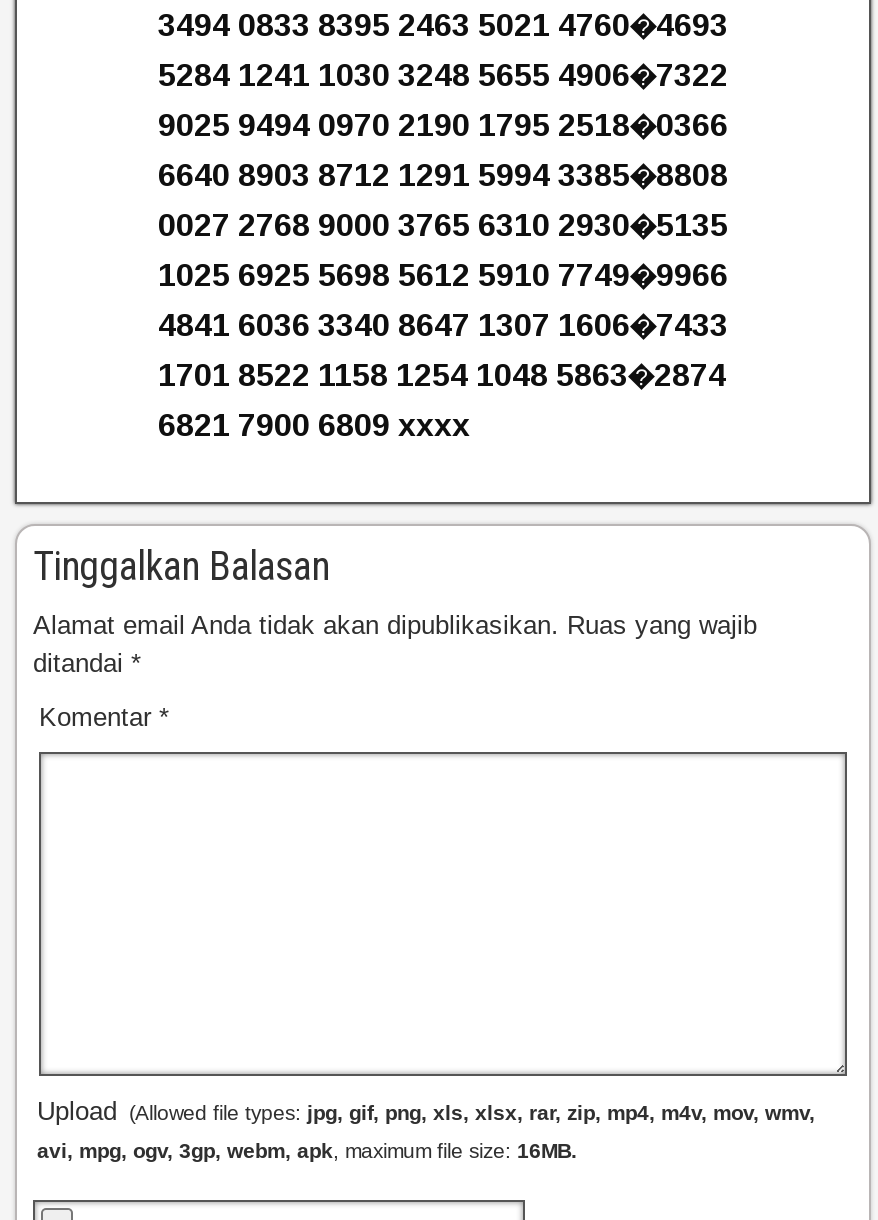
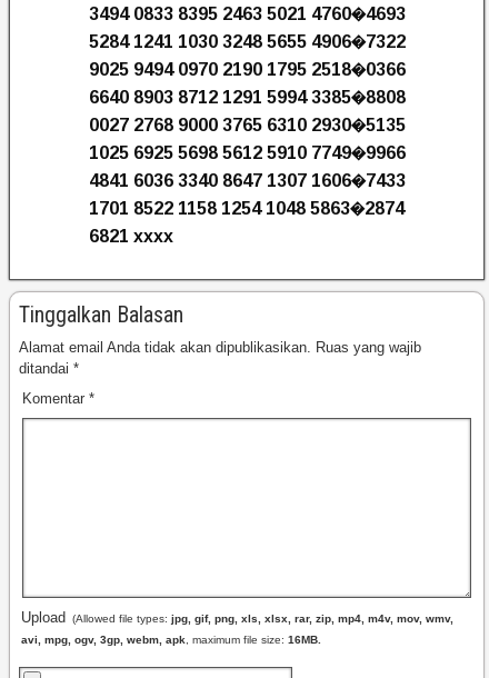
[158,408,470,442] 6821 7900 6809 xxxx -> [88,227,173,246] 6821 xxxx

